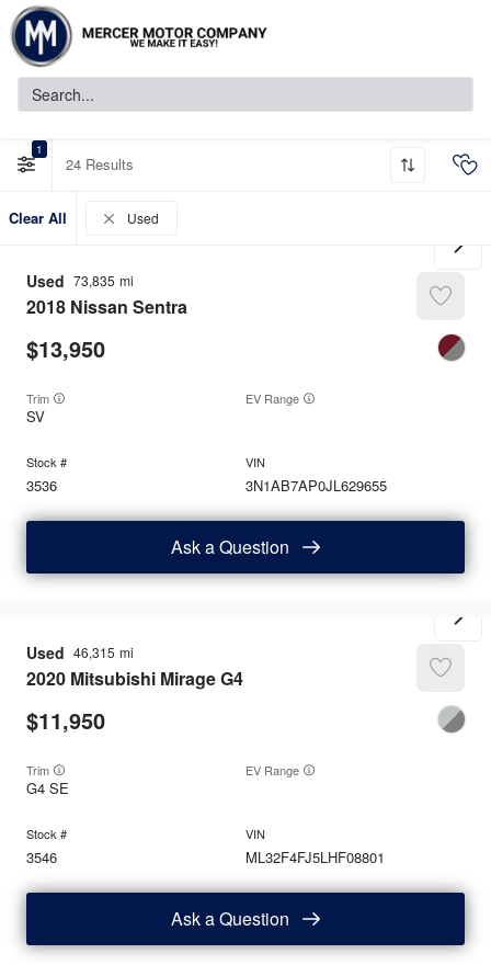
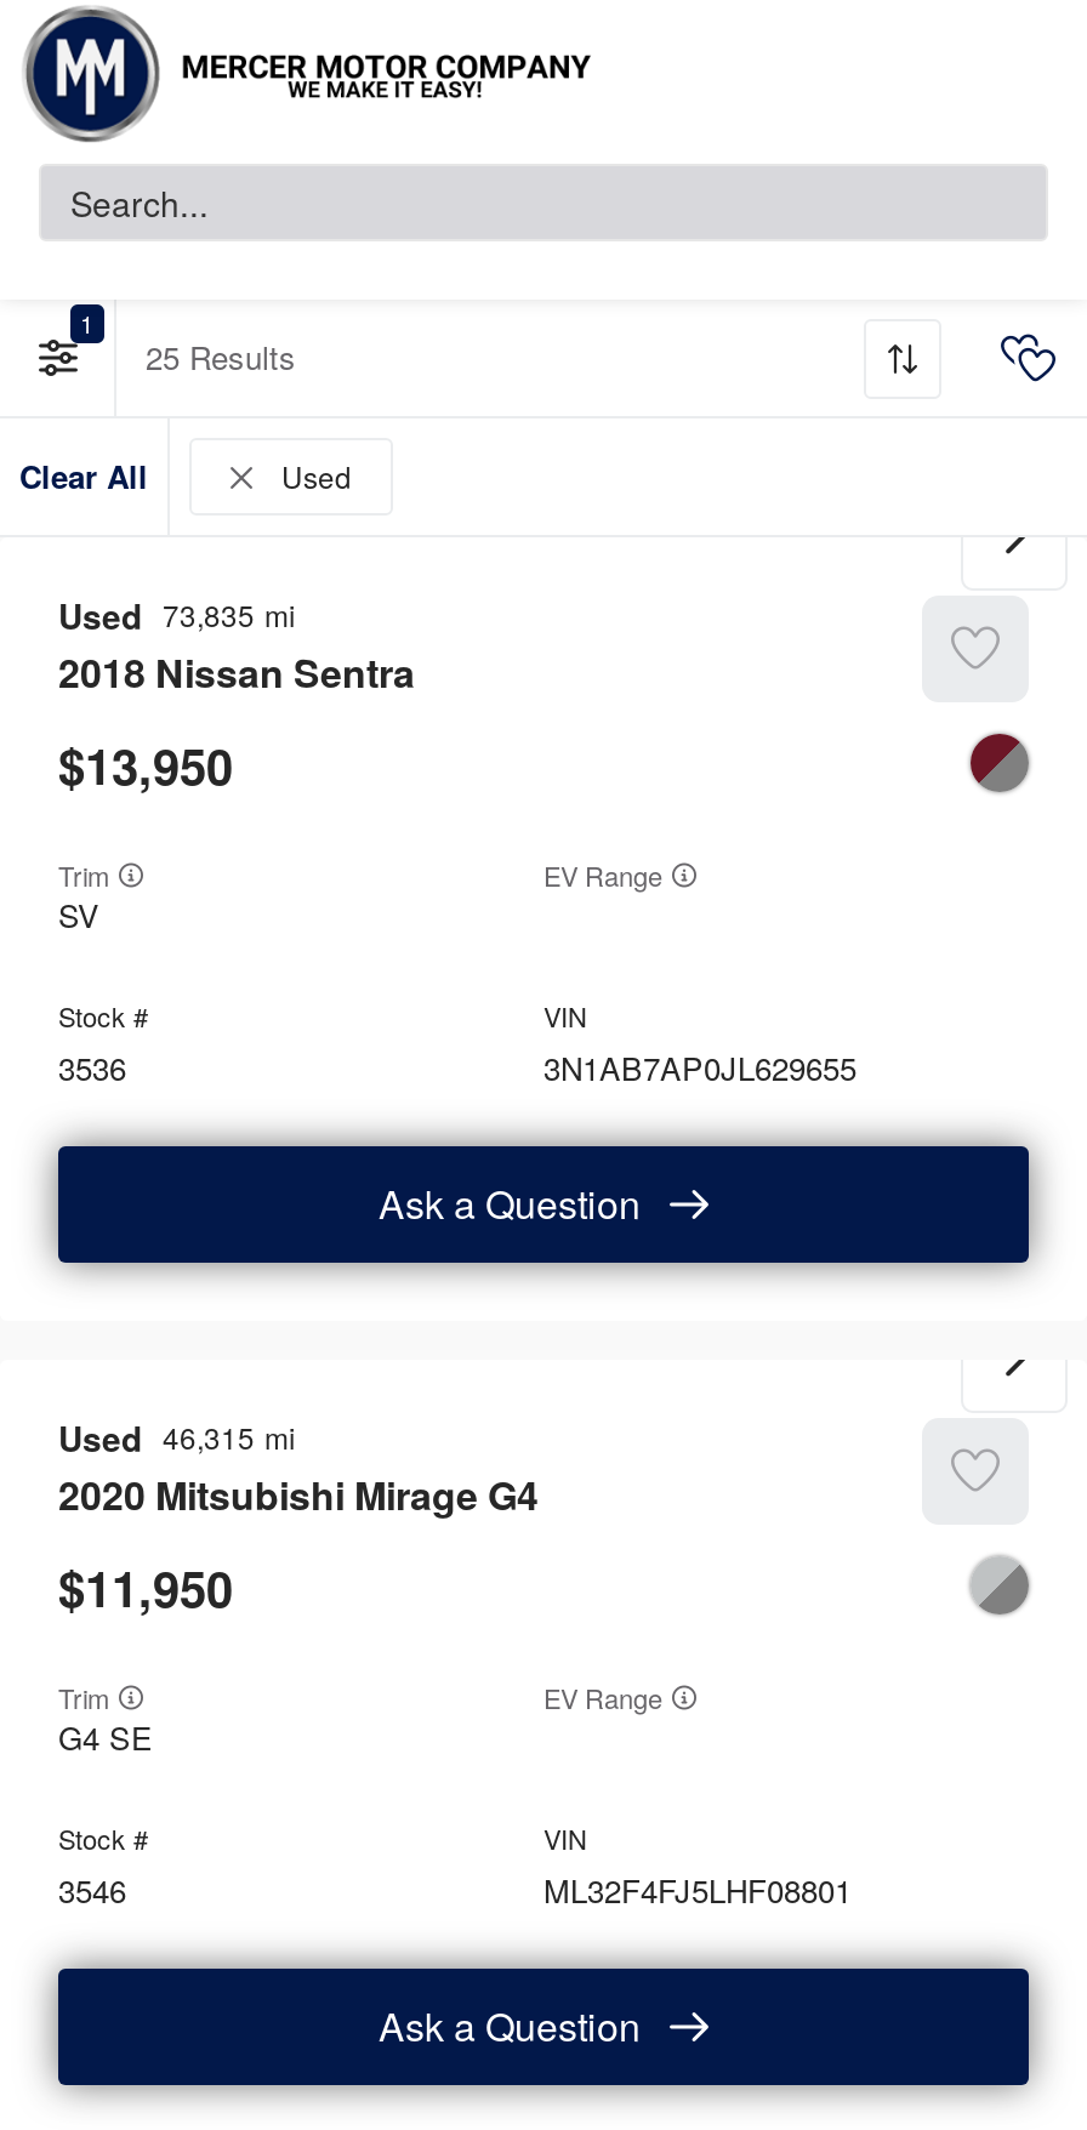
[66,154,81,174] 24 -> [146,334,180,380] 25

